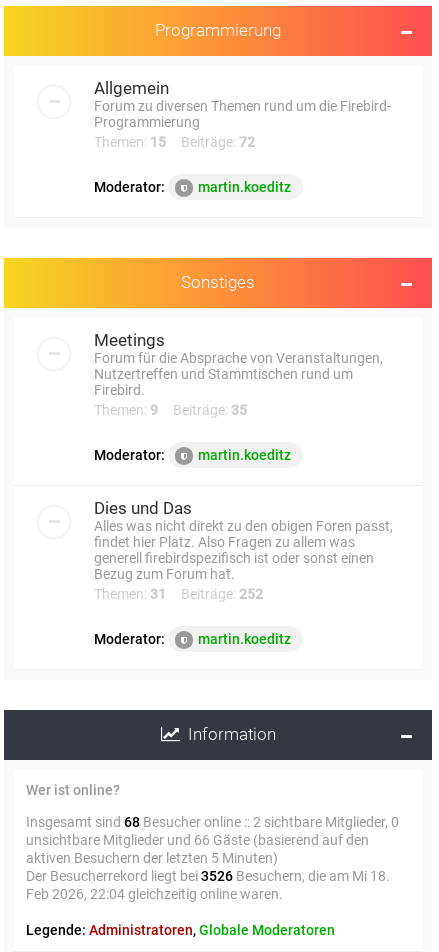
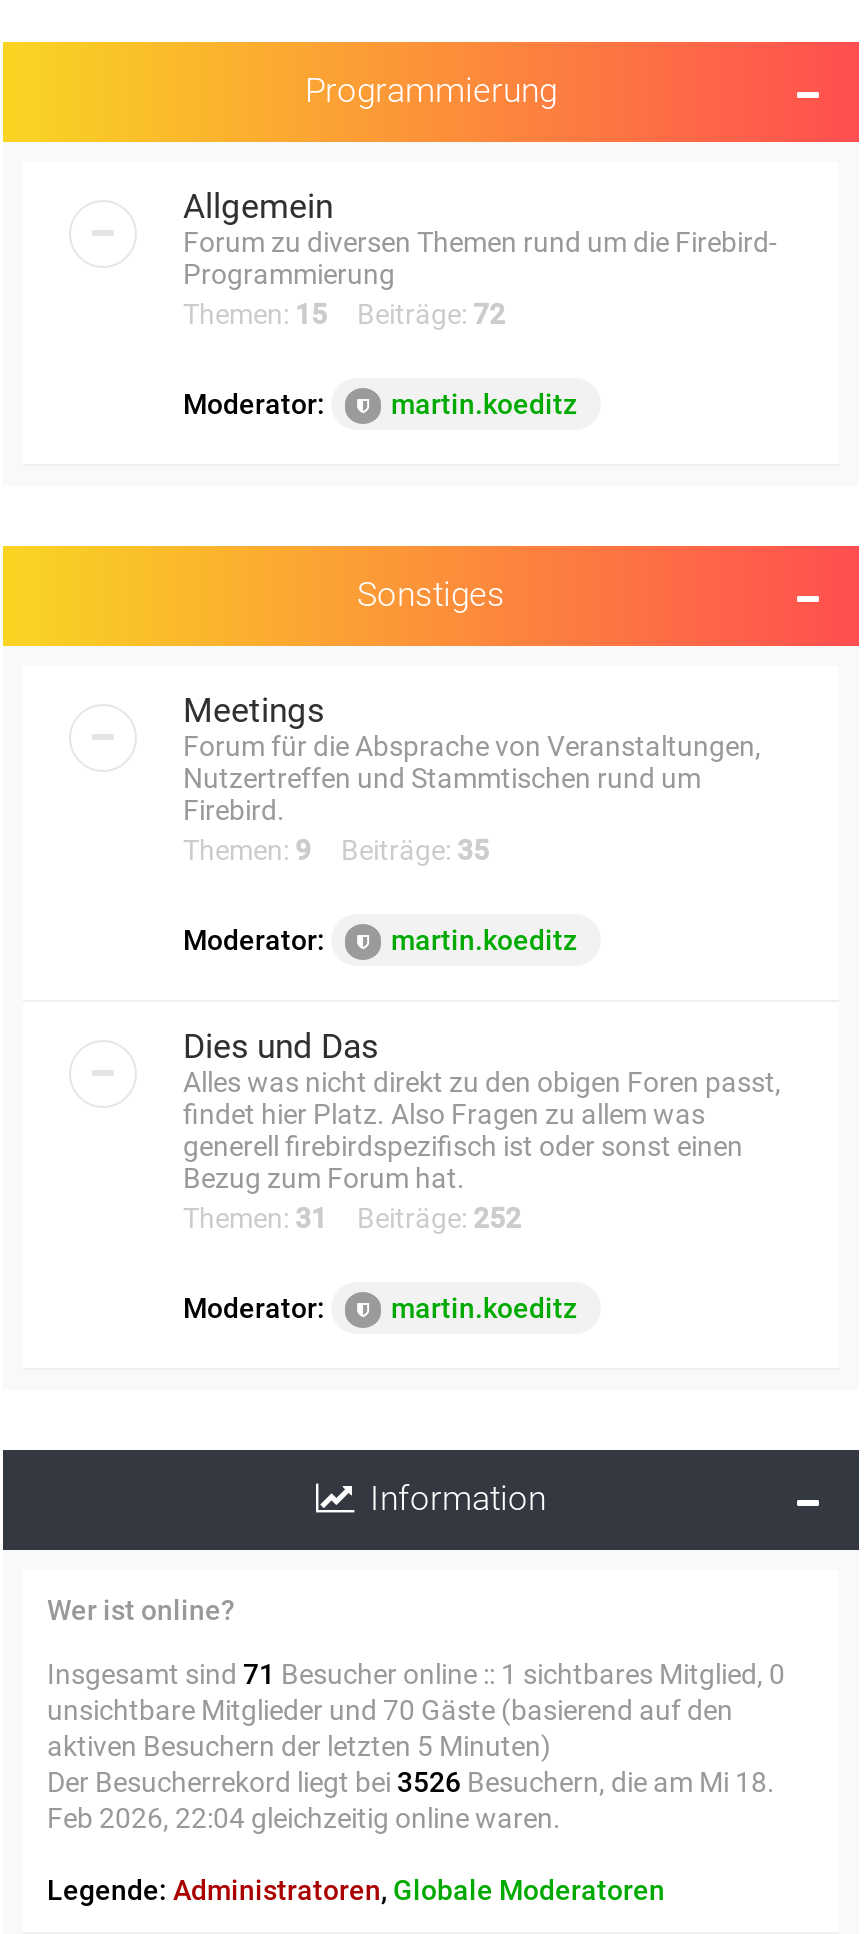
[26,814,399,830] Insgesamt sind 68 Besucher online :: 2 sichtbare Mitglieder, 0 -> [47,1658,785,1690] Insgesamt sind 71 Besucher online :: 1 sichtbares Mitglied, 0
[26,832,369,848] unsichtbare Mitglieder und 66 Gäste (basierend auf den -> [47,1694,733,1726] unsichtbare Mitglieder und 70 Gäste (basierend auf den

